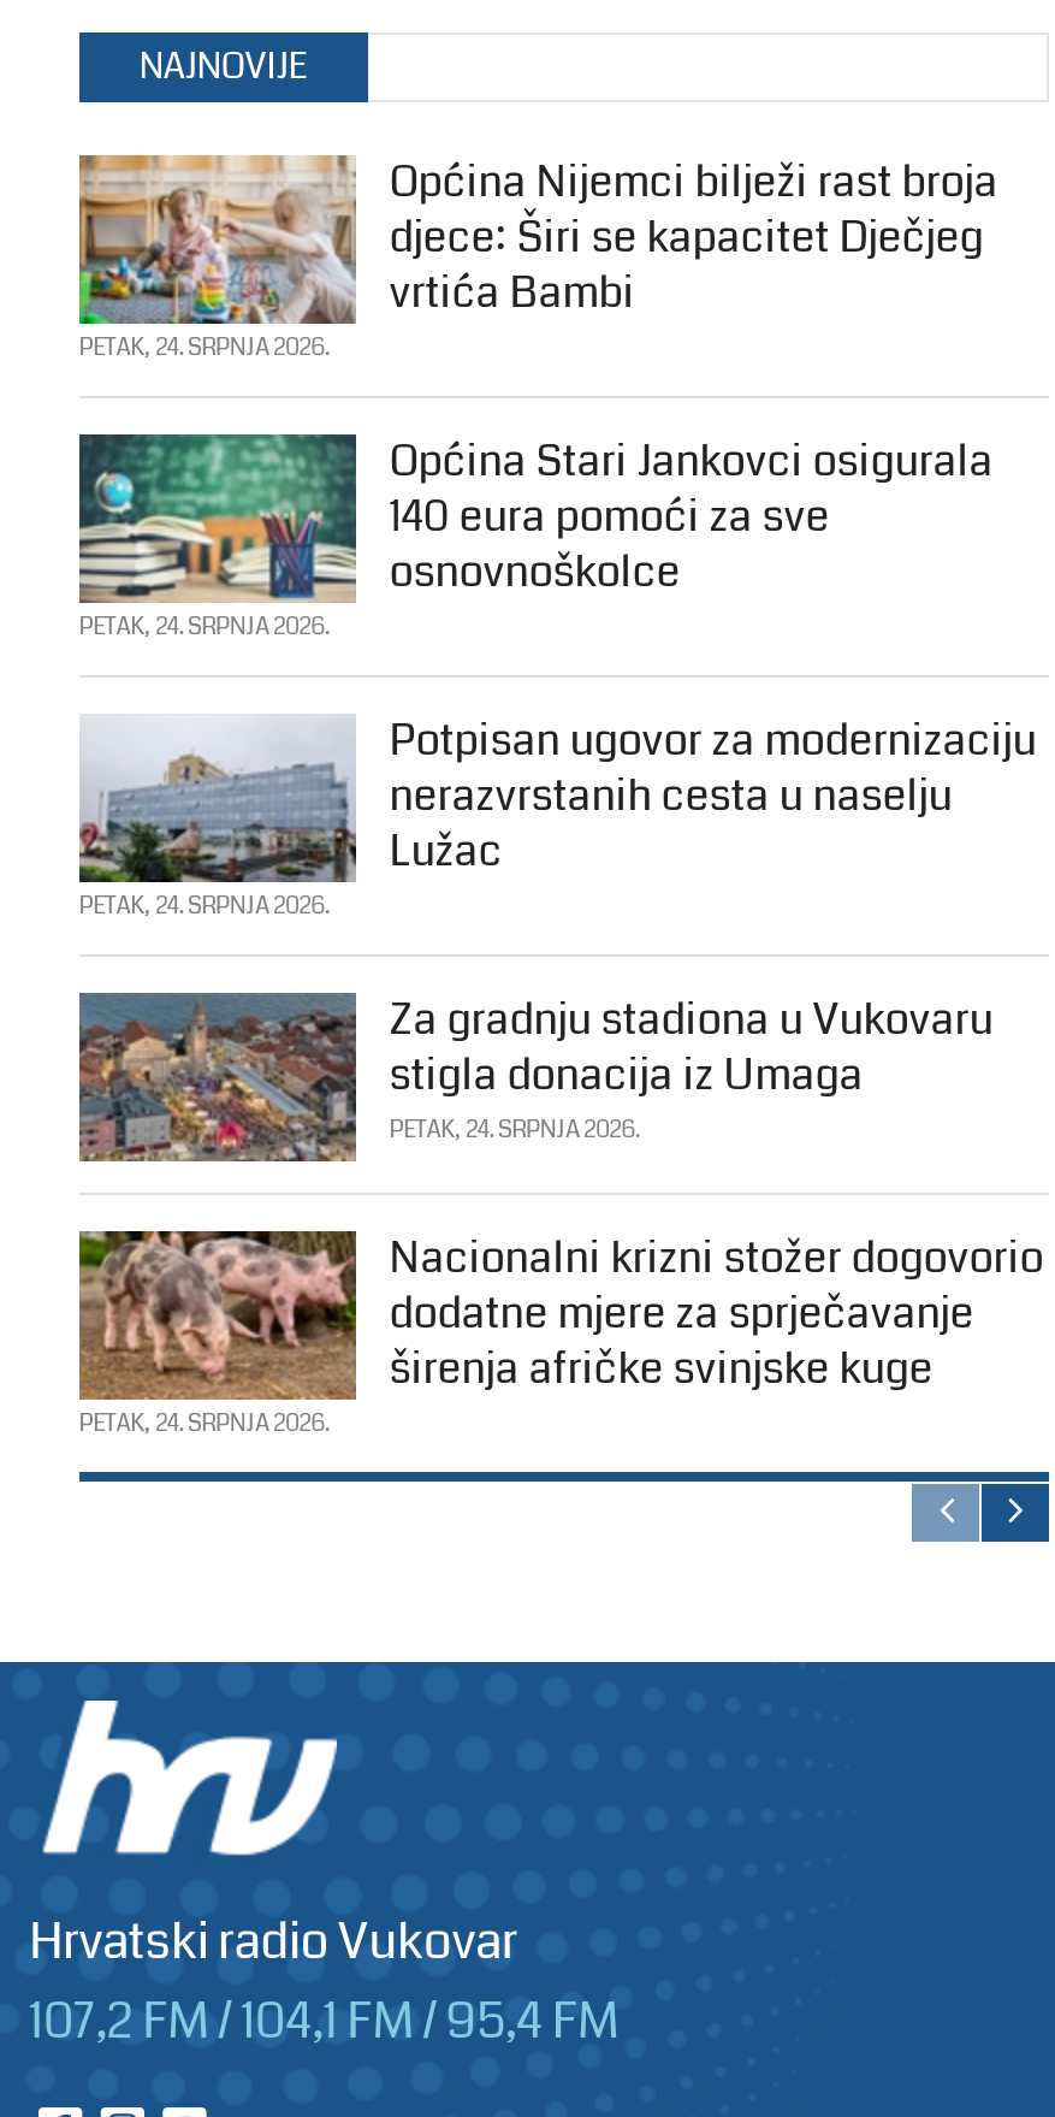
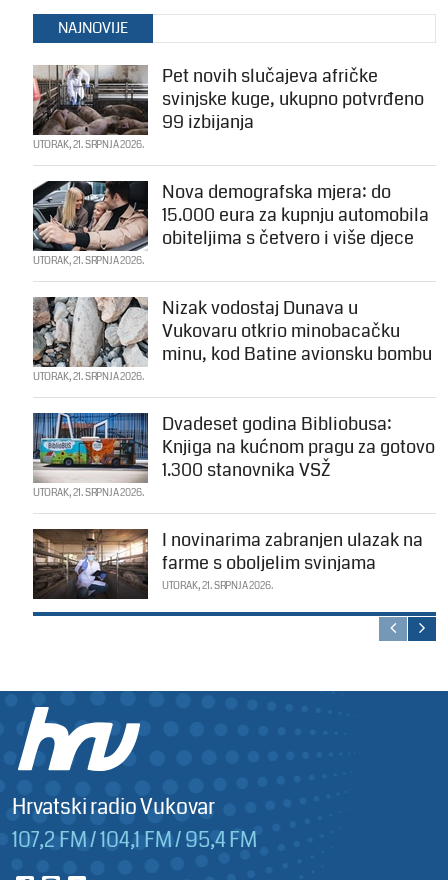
[77,151,998,365] [image] | Općina Nijemci bilježi rast broja | djece: Širi se kapacitet Dječjeg | vrtića Bambi | PETAK, 24. SRPNJA 2026. -> [32,63,424,152] [image] | Pet novih slučajeva afričke | svinjske kuge, ukupno potvrđeno | 99 izbijanja | UTORAK, 21. SRPNJA 2026.
[77,430,993,644] [image] | Općina Stari Jankovci osigurala | 140 eura pomoći za sve | osnovnoškolce | PETAK, 24. SRPNJA 2026. -> [32,179,429,268] [image] | Nova demografska mjera: do | 15.000 eura za kupnju automobila | obiteljima s četvero i više djece | UTORAK, 21. SRPNJA 2026.
[79,709,1036,923] [image] | Potpisan ugovor za modernizaciju | nerazvrstanih cesta u naselju | Lužac | PETAK, 24. SRPNJA 2026. -> [32,295,432,384] [image] | Nizak vodostaj Dunava u | Vukovaru otkrio minobacačku | minu, kod Batine avionsku bombu | UTORAK, 21. SRPNJA 2026.
[79,988,993,1152] [image] | Za gradnju stadiona u Vukovaru | stigla donacija iz Umaga | PETAK, 24. SRPNJA 2026. -> [33,411,435,500] [image] | Dvadeset godina Bibliobusa: | Knjiga na kućnom pragu za gotovo | 1.300 stanovnika VSŽ | UTORAK, 21. SRPNJA 2026.
[77,1227,1044,1441] [image] | Nacionalni krizni stožer dogovorio | dodatne mjere za sprječavanje | širenja afričke svinjske kuge | PETAK, 24. SRPNJA 2026. -> [32,512,423,593] [image] | I novinarima zabranjen ulazak na | farme s oboljelim svinjama | UTORAK, 21. SRPNJA 2026.

